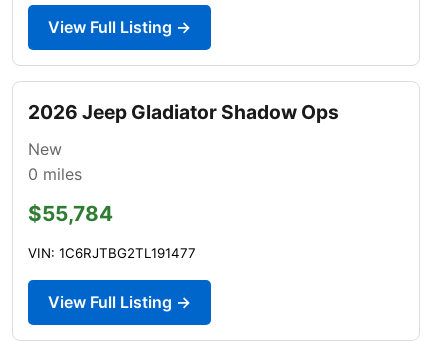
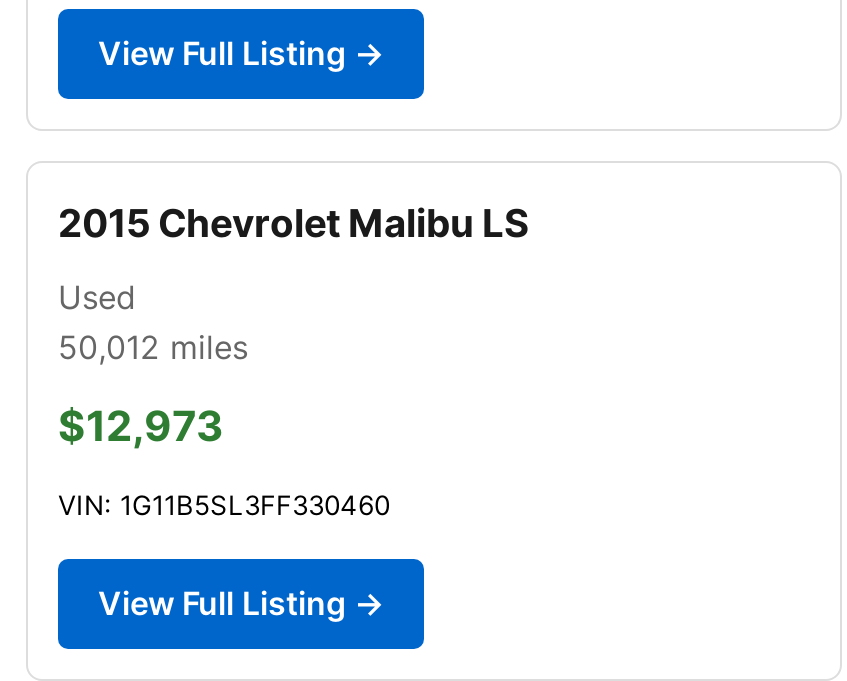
[28,100,339,124] 2026 Jeep Gladiator Shadow Ops -> [58,199,530,247] 2015 Chevrolet Malibu LS
[28,139,82,184] New | 0 miles -> [58,277,248,367] Used | 50,012 miles
[28,201,113,226] $55,784 -> [58,401,224,451] $12,973
[28,245,196,261] VIN: 1C6RJTBG2TL191477 -> [58,489,390,521] VIN: 1G11B5SL3FF330460

